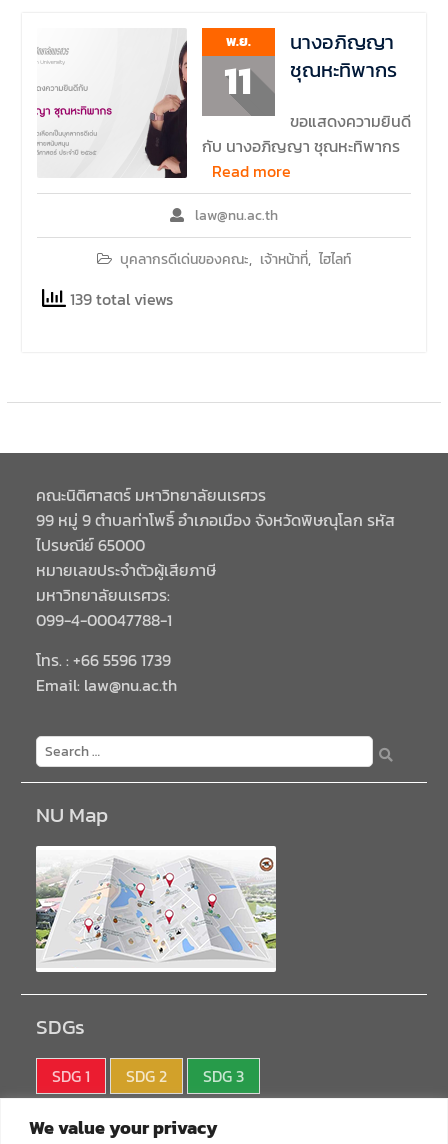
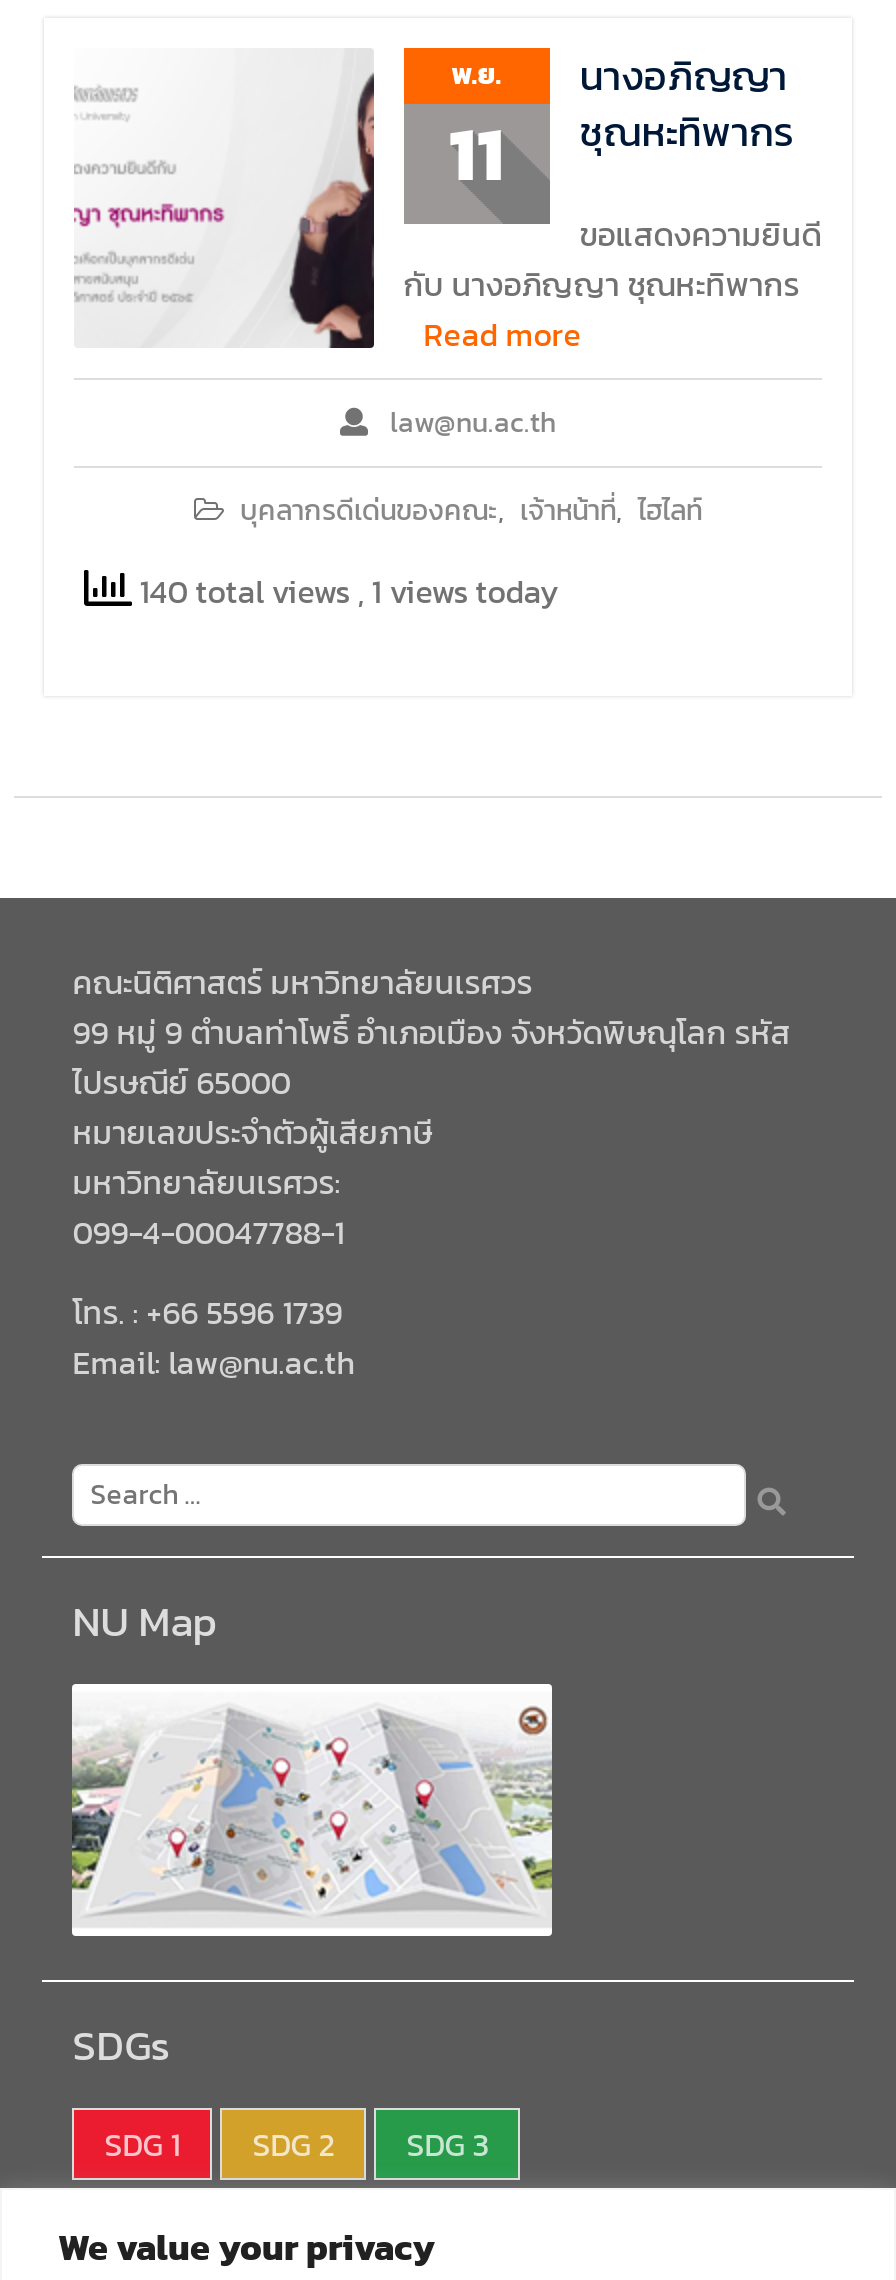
[66,287,173,311] 139 total views -> [131,567,559,615] 140 total views, 1 views today

